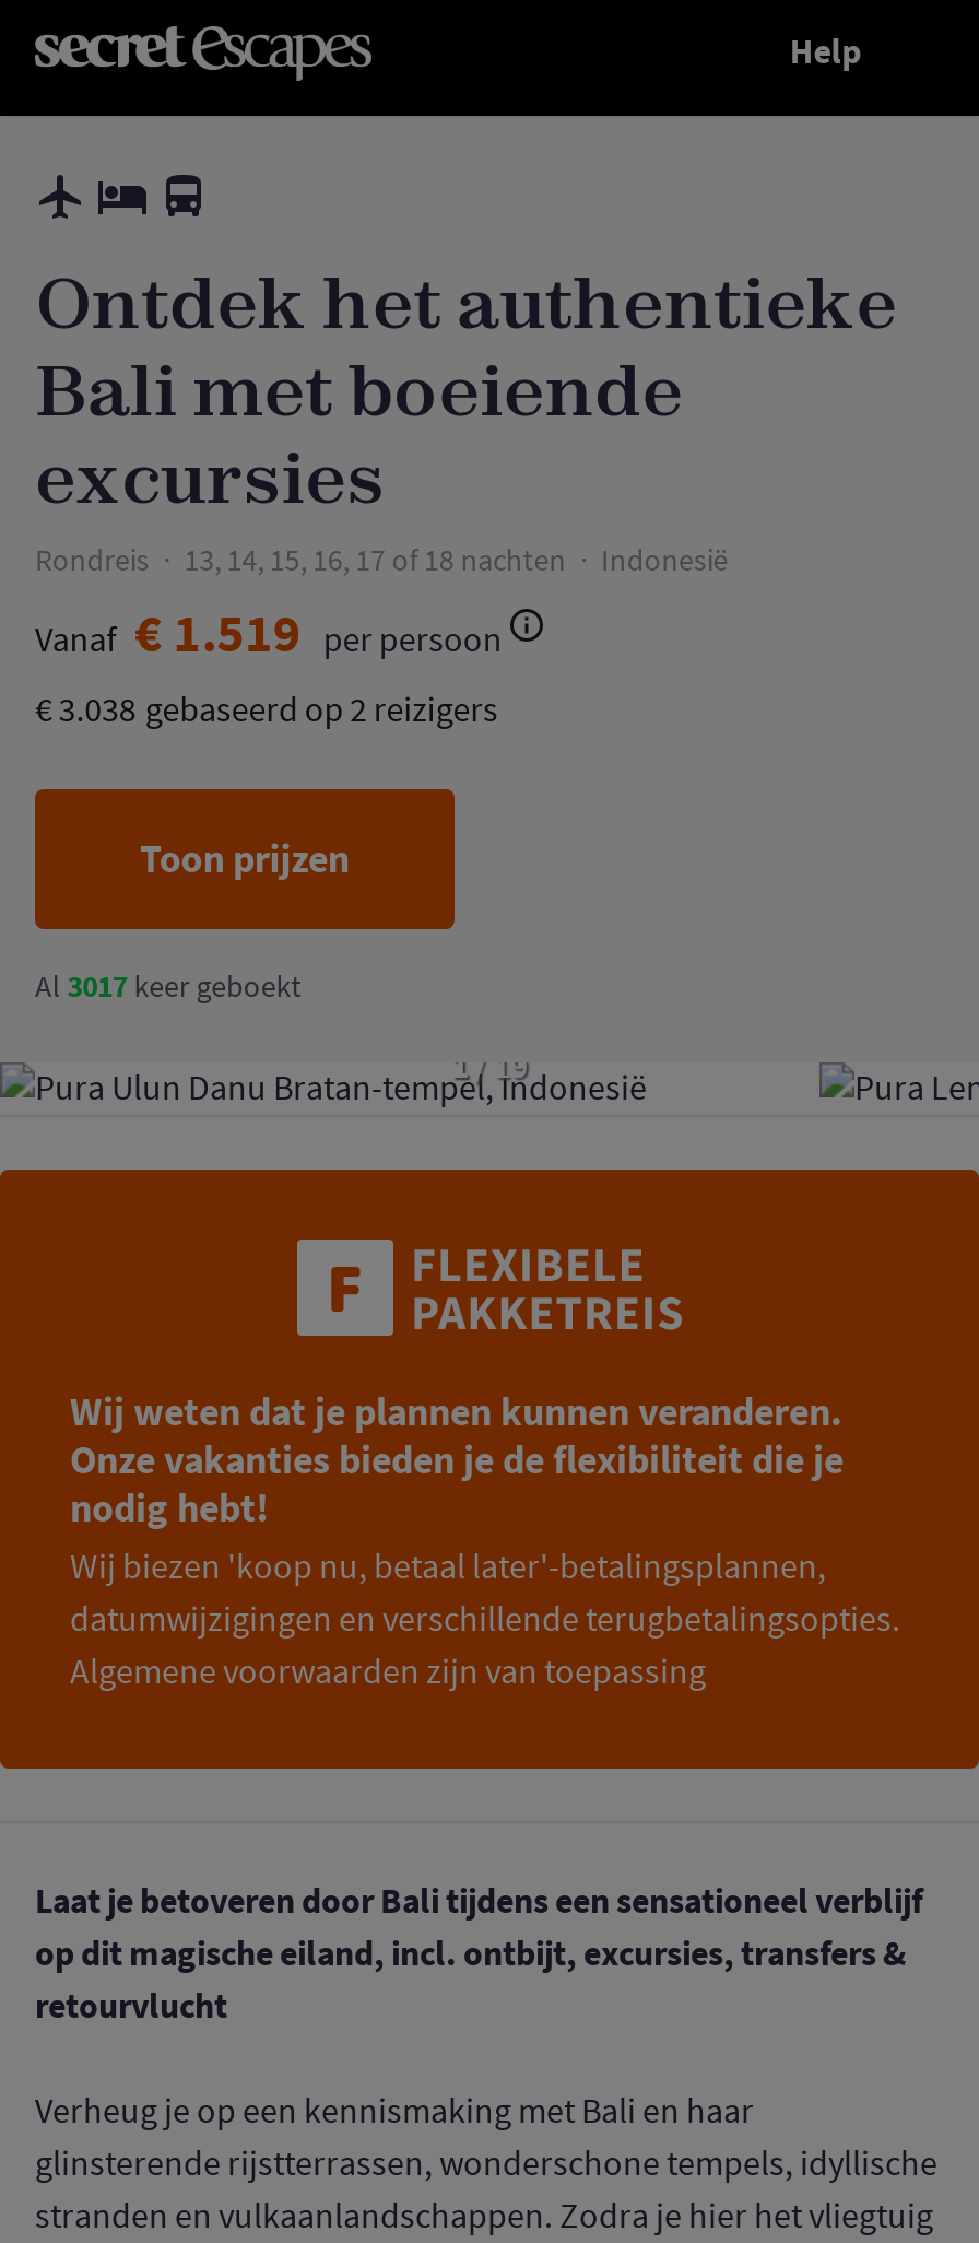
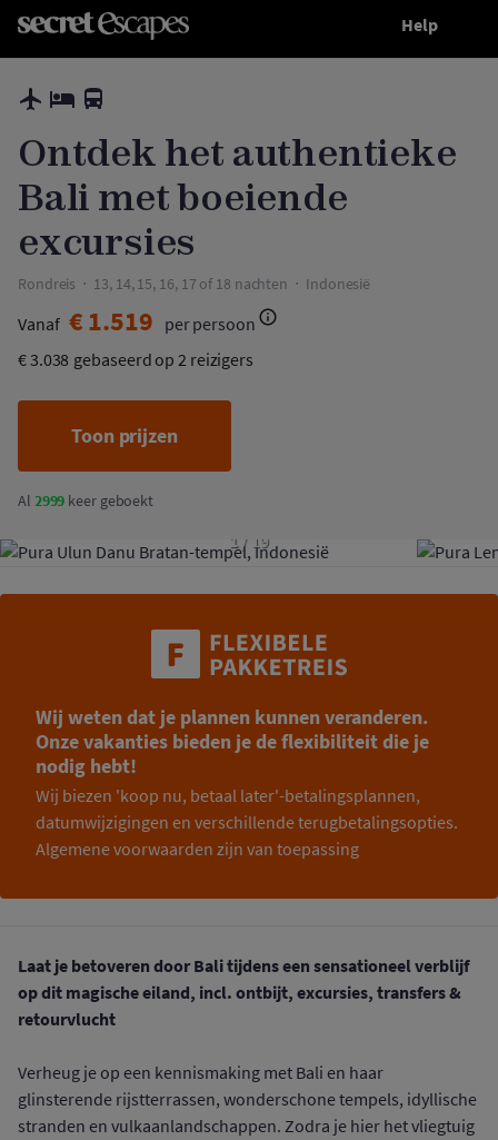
[35,966,302,1007] Al 3017 keer geboekt -> [18,490,153,511] Al 2999 keer geboekt

